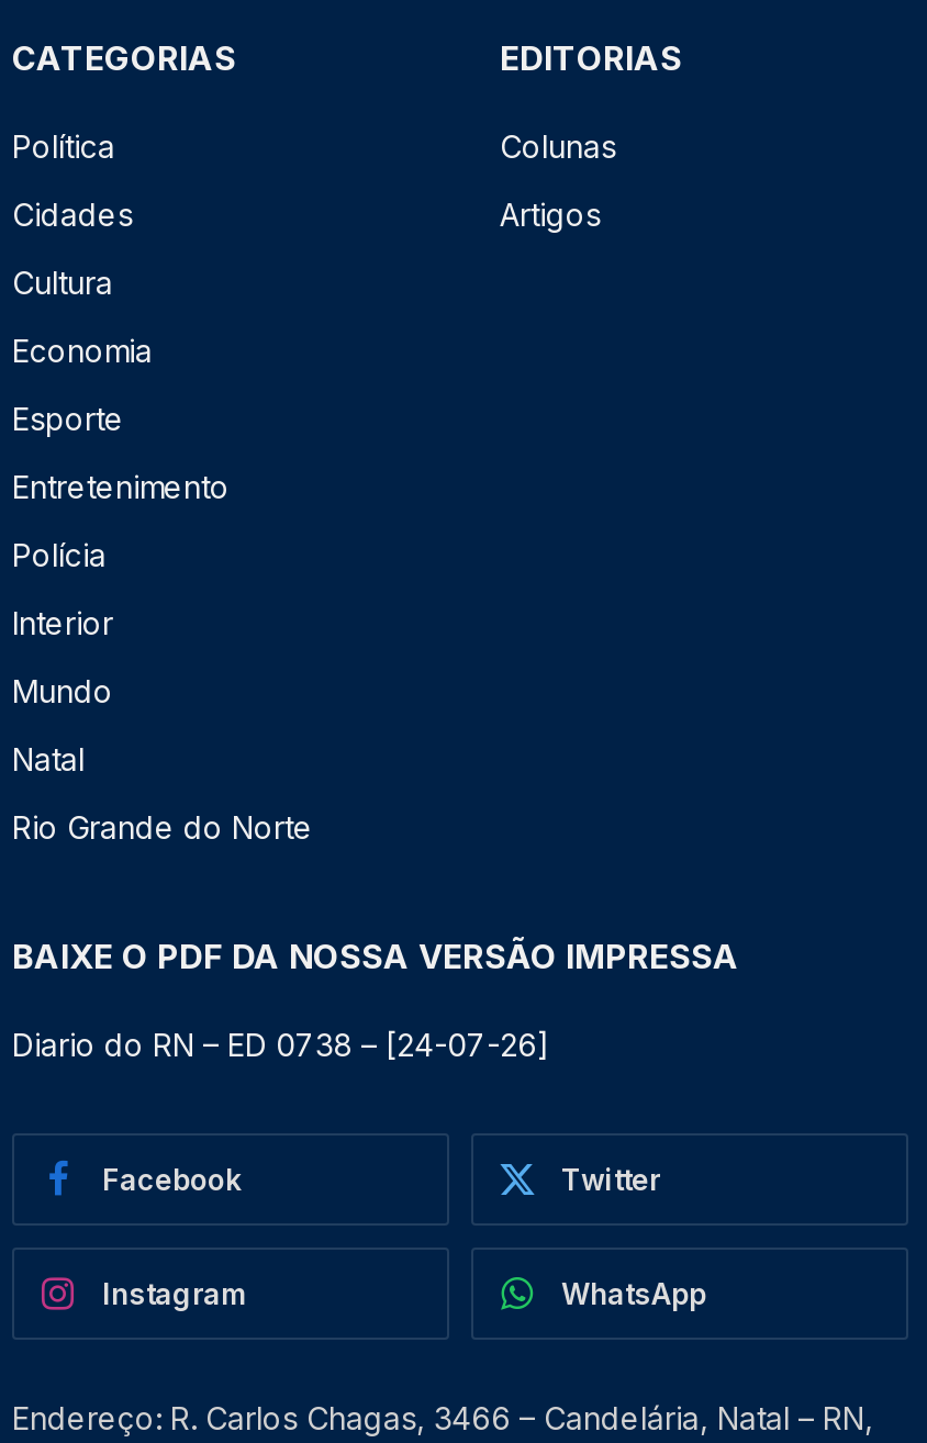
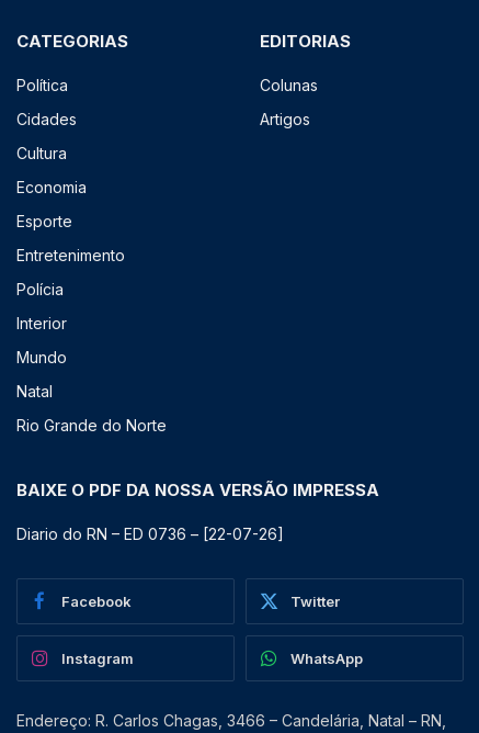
[12,1026,550,1064] Diario do RN – ED 0738 – [24-07-26] -> [16,525,284,543] Diario do RN – ED 0736 – [22-07-26]

